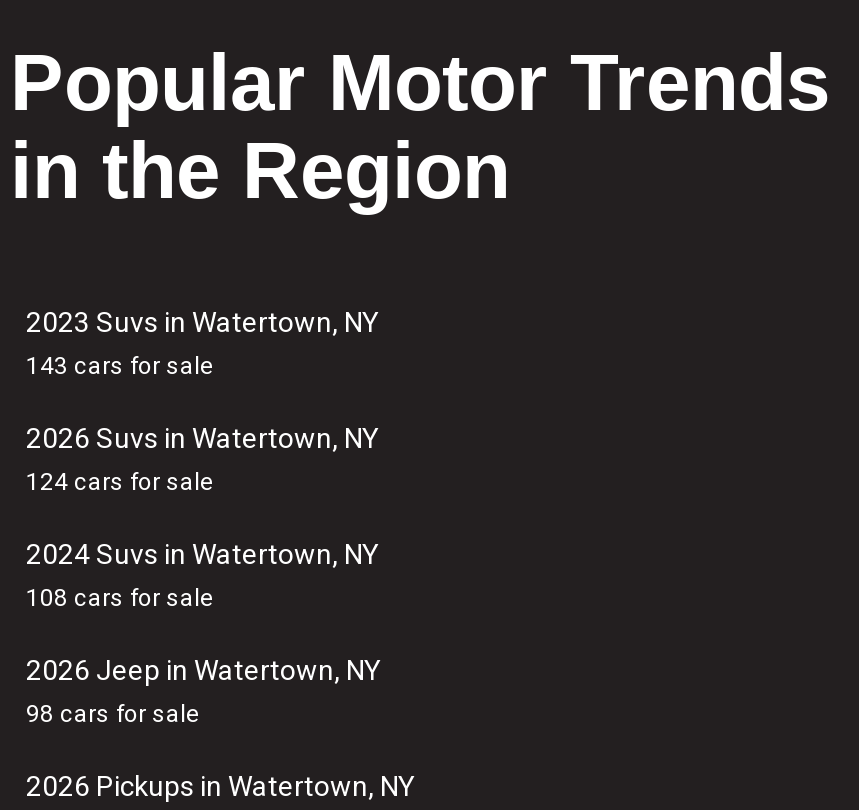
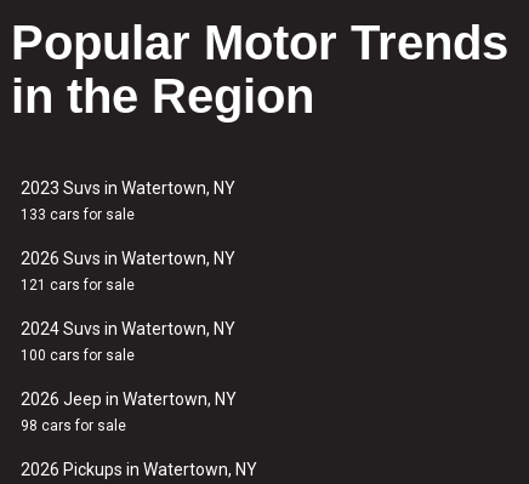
[26,352,214,380] 143 cars for sale -> [21,206,135,223] 133 cars for sale
[26,468,214,496] 124 cars for sale -> [21,277,135,294] 121 cars for sale
[26,584,214,612] 108 cars for sale -> [21,347,135,364] 100 cars for sale

